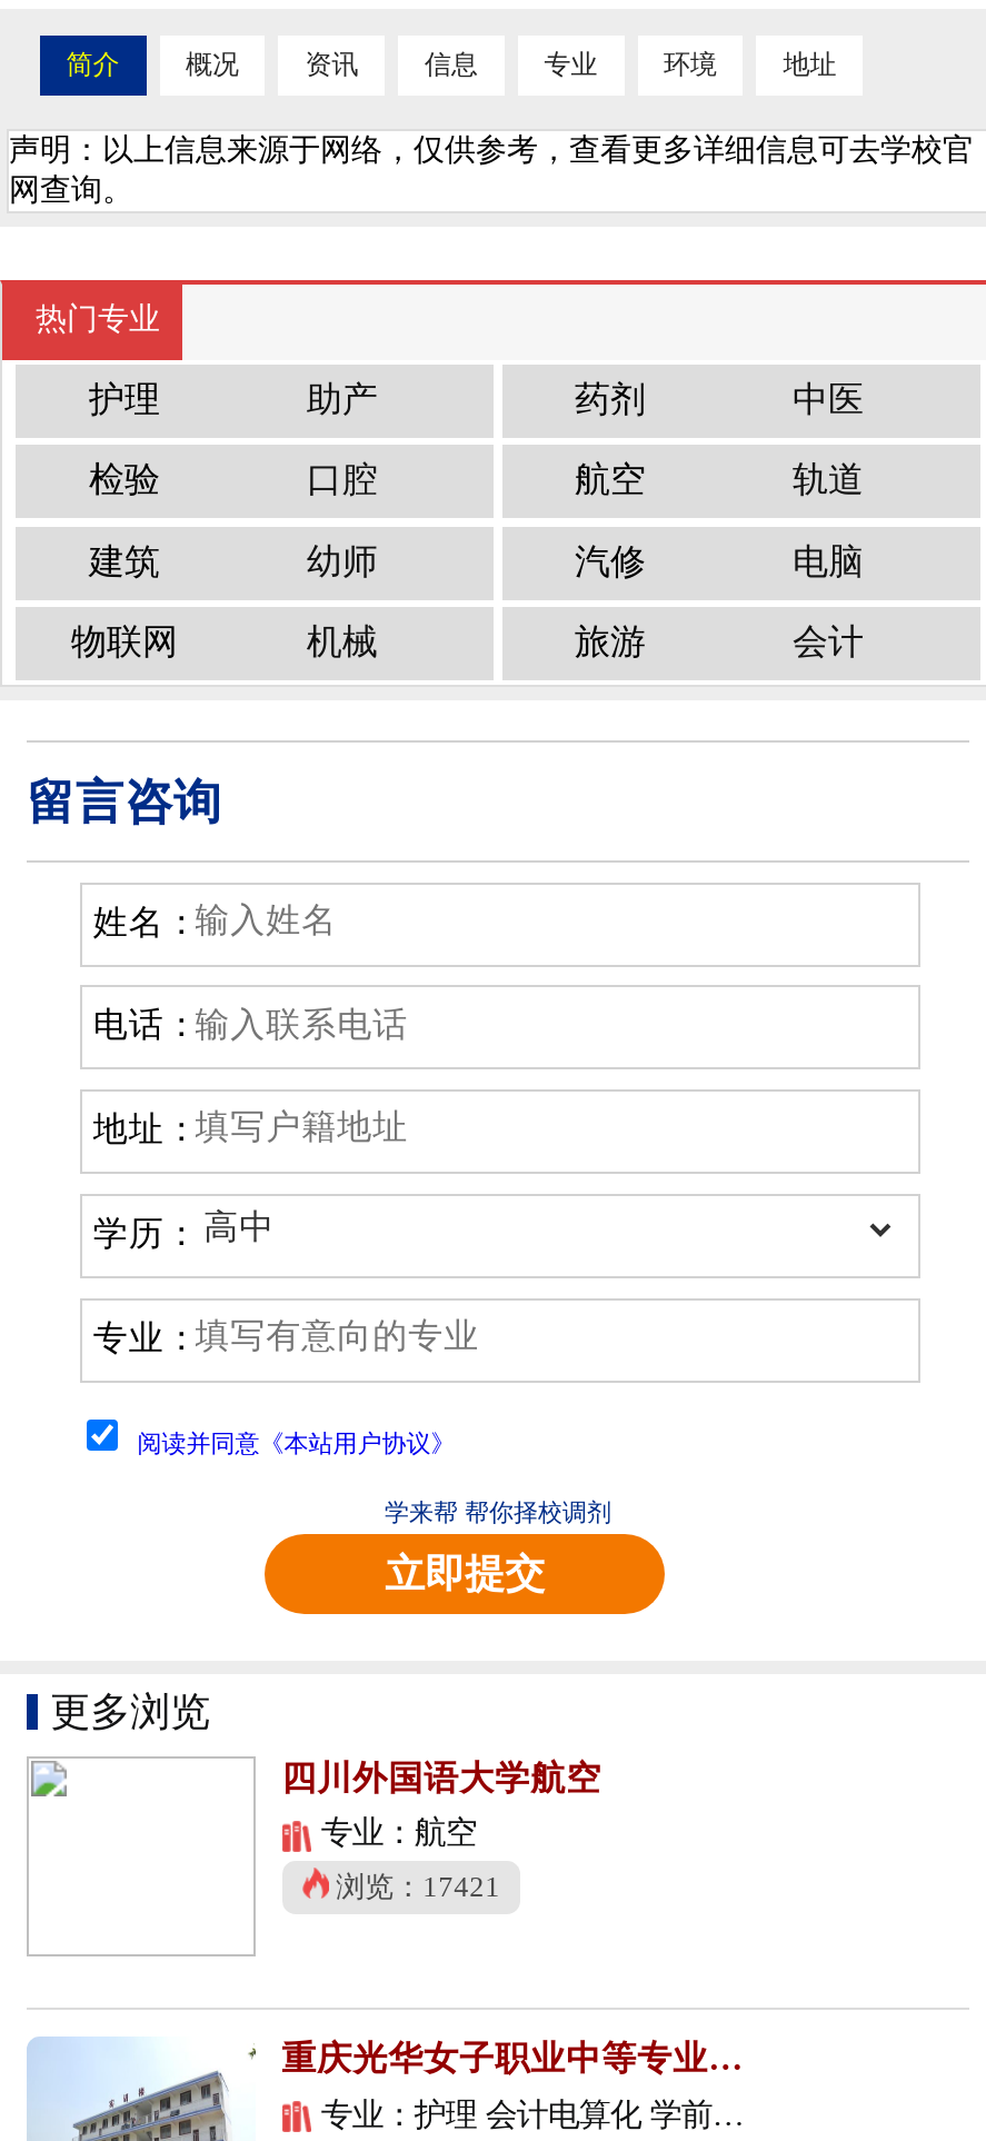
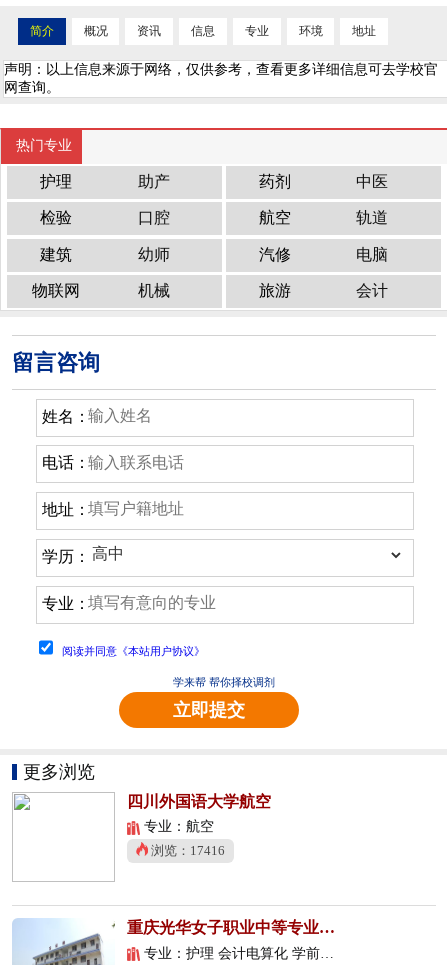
[336,1870,500,1903] 浏览：17421 -> [151,843,225,858] 浏览：17416

